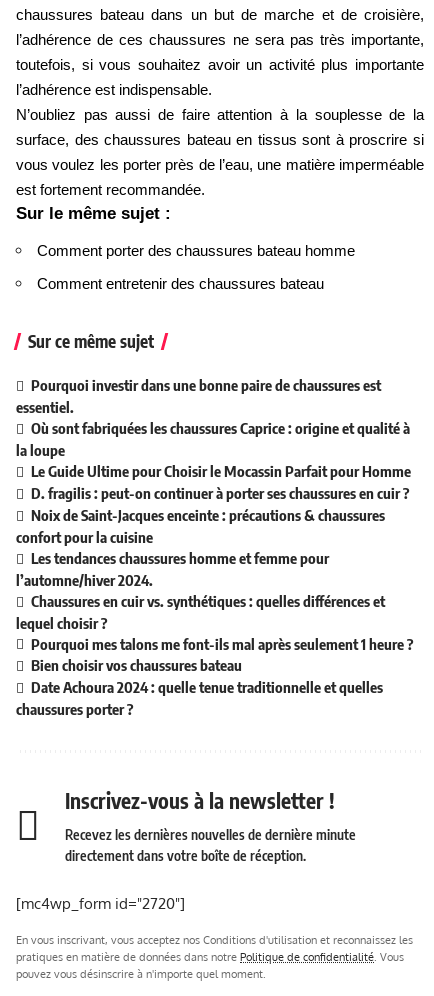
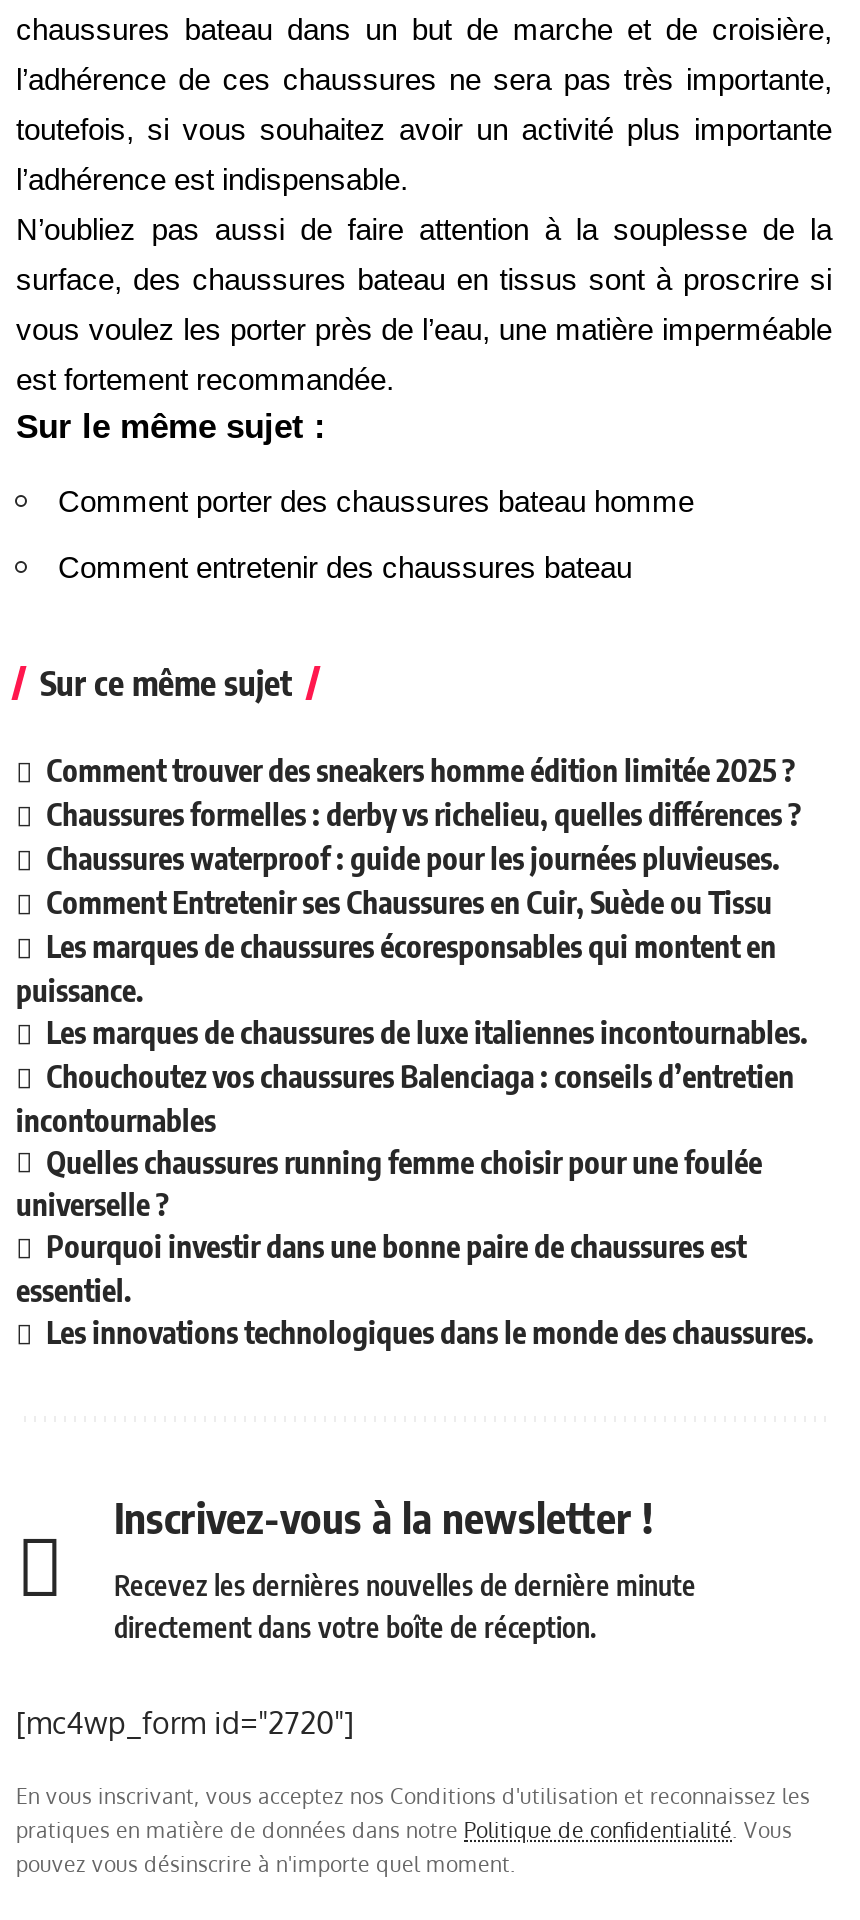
none -> [16,753,808,1223] Comment trouver des sneakers homme édition limitée 2025 ? | Chaussures formelles : derby vs richelieu, quelles différences ? | Chaussures waterproof : guide pour les journées pluvieuses. | Comment Entretenir ses Chaussures en Cuir, Suède ou Tissu | Les marques de chaussures écoresponsables qui montent en | puissance. | Les marques de chaussures de luxe italiennes incontournables. | Chouchoutez vos chaussures Balenciaga : conseils d’entretien | incontournables | Quelles chaussures running femme choisir pour une foulée | universelle ?
moved [16,376,381,416] -> [16,1229,746,1309]: Pourquoi investir dans une bonne paire de chaussures est | essentiel.
[16,419,414,718] Où sont fabriquées les chaussures Caprice : origine et qualité à | la loupe | Le Guide Ultime pour Choisir le Mocassin Parfait pour Homme | D. fragilis : peut-on continuer à porter ses chaussures en cuir ? | Noix de Saint-Jacques enceinte : précautions & chaussures | confort pour la cuisine | Les tendances chaussures homme et femme pour | l’automne/hiver 2024. | Chaussures en cuir vs. synthétiques : quelles différences et | lequel choisir ? | Pourquoi mes talons me font-ils mal après seulement 1 heure ? | Bien choisir vos chaussures bateau | Date Achoura 2024 : quelle tenue traditionnelle et quelles | chaussures porter ? -> [46,1315,814,1351] Les innovations technologiques dans le monde des chaussures.

